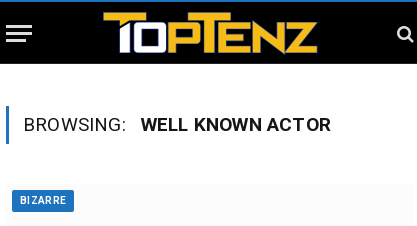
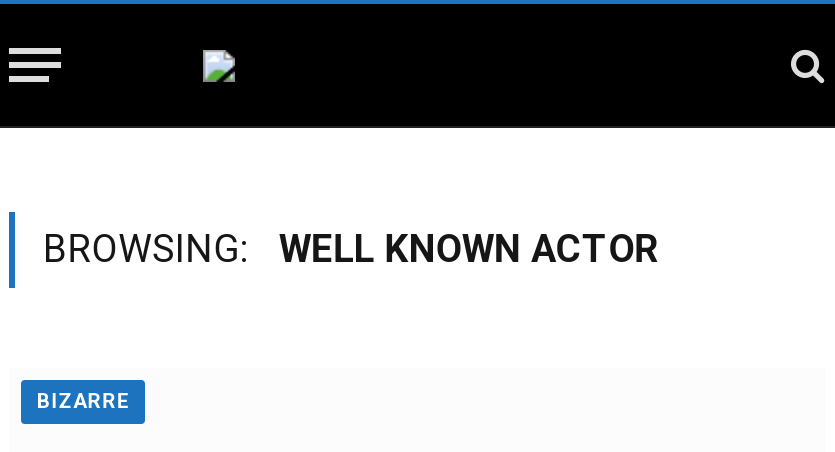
[102,11,318,55] [image] -> none

